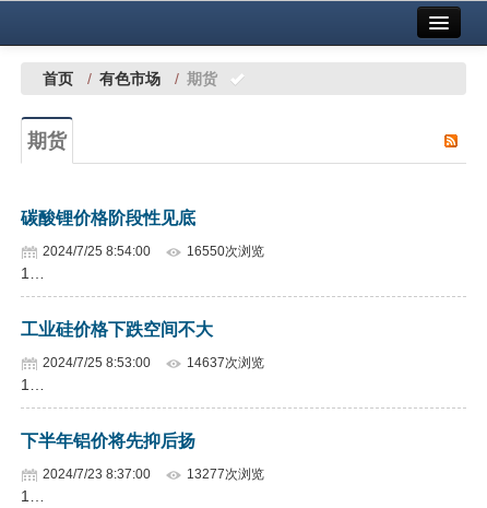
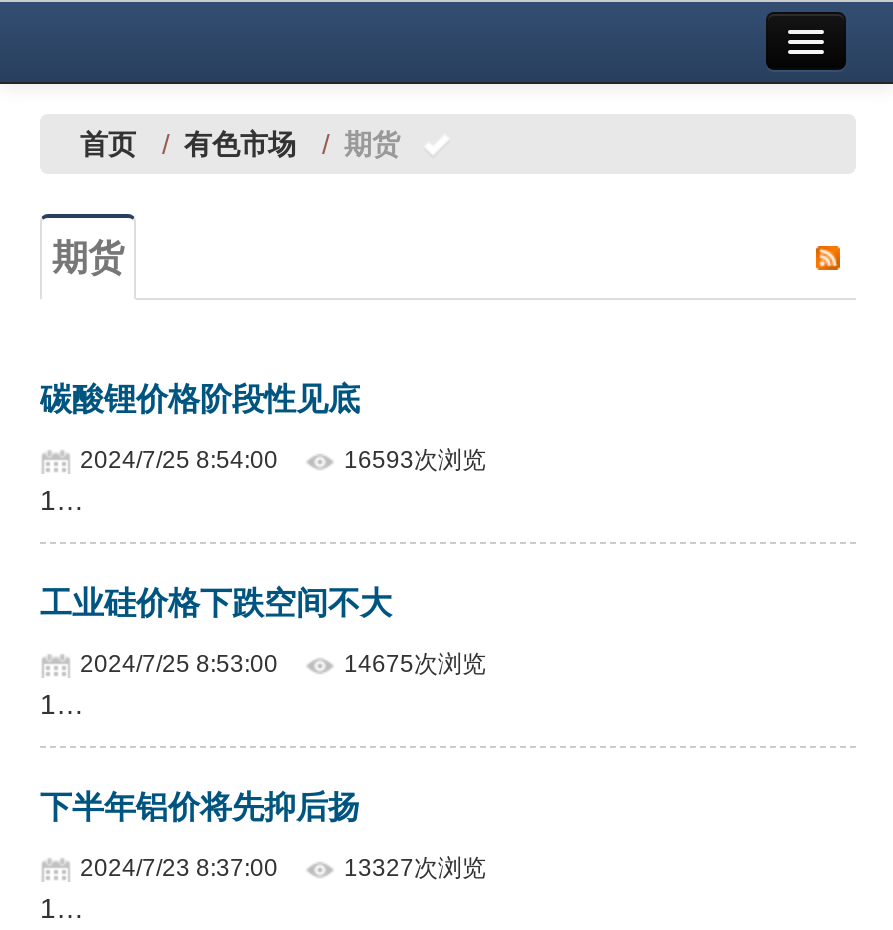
[187,244,264,259] 16550次浏览 -> [344,446,486,474] 16593次浏览
[187,355,264,370] 14637次浏览 -> [344,650,486,678] 14675次浏览
[187,466,264,482] 13277次浏览 -> [344,854,486,882] 13327次浏览

